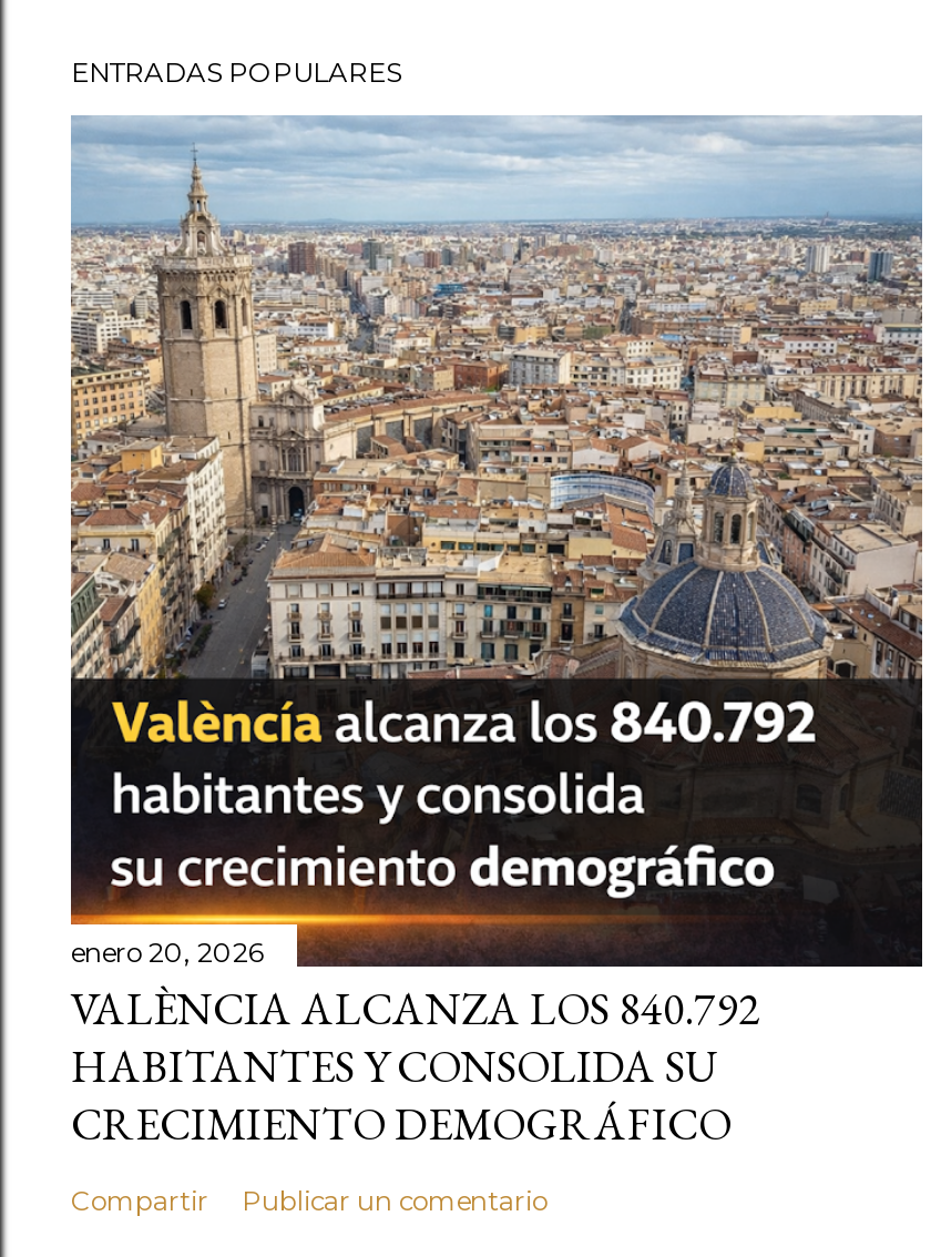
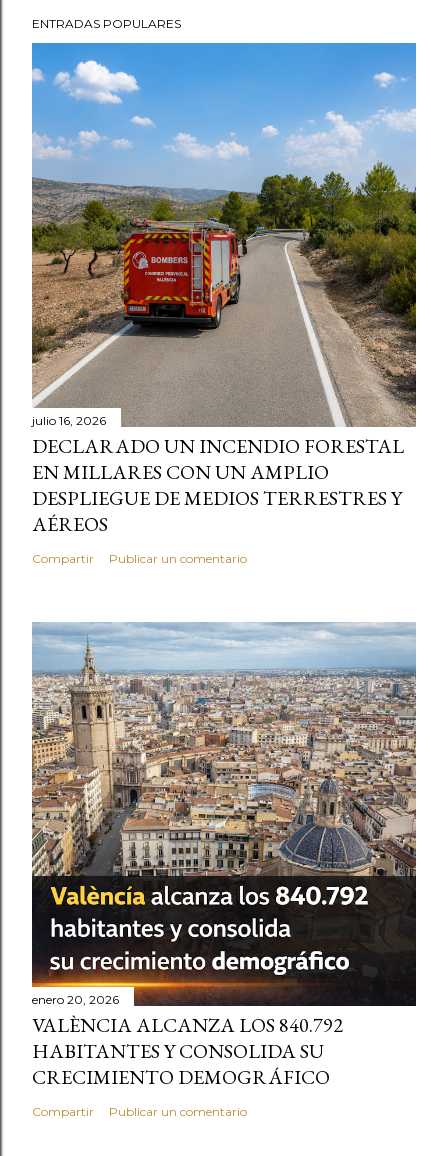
none -> [31,43,417,566] [image] | julio 16, 2026 | DECLARADO UN INCENDIO FORESTAL | EN MILLARES CON UN AMPLIO | DESPLIEGUE DE MEDIOS TERRESTRES Y | AÉREOS | Compartir | Publicar un comentario

